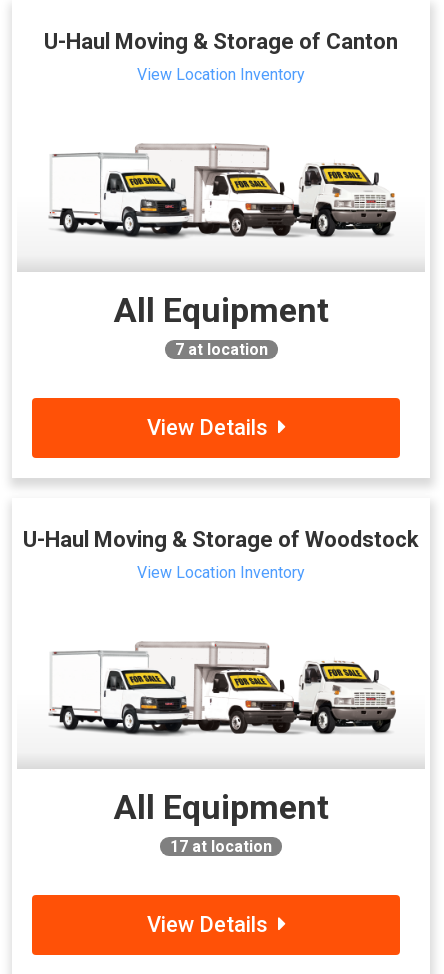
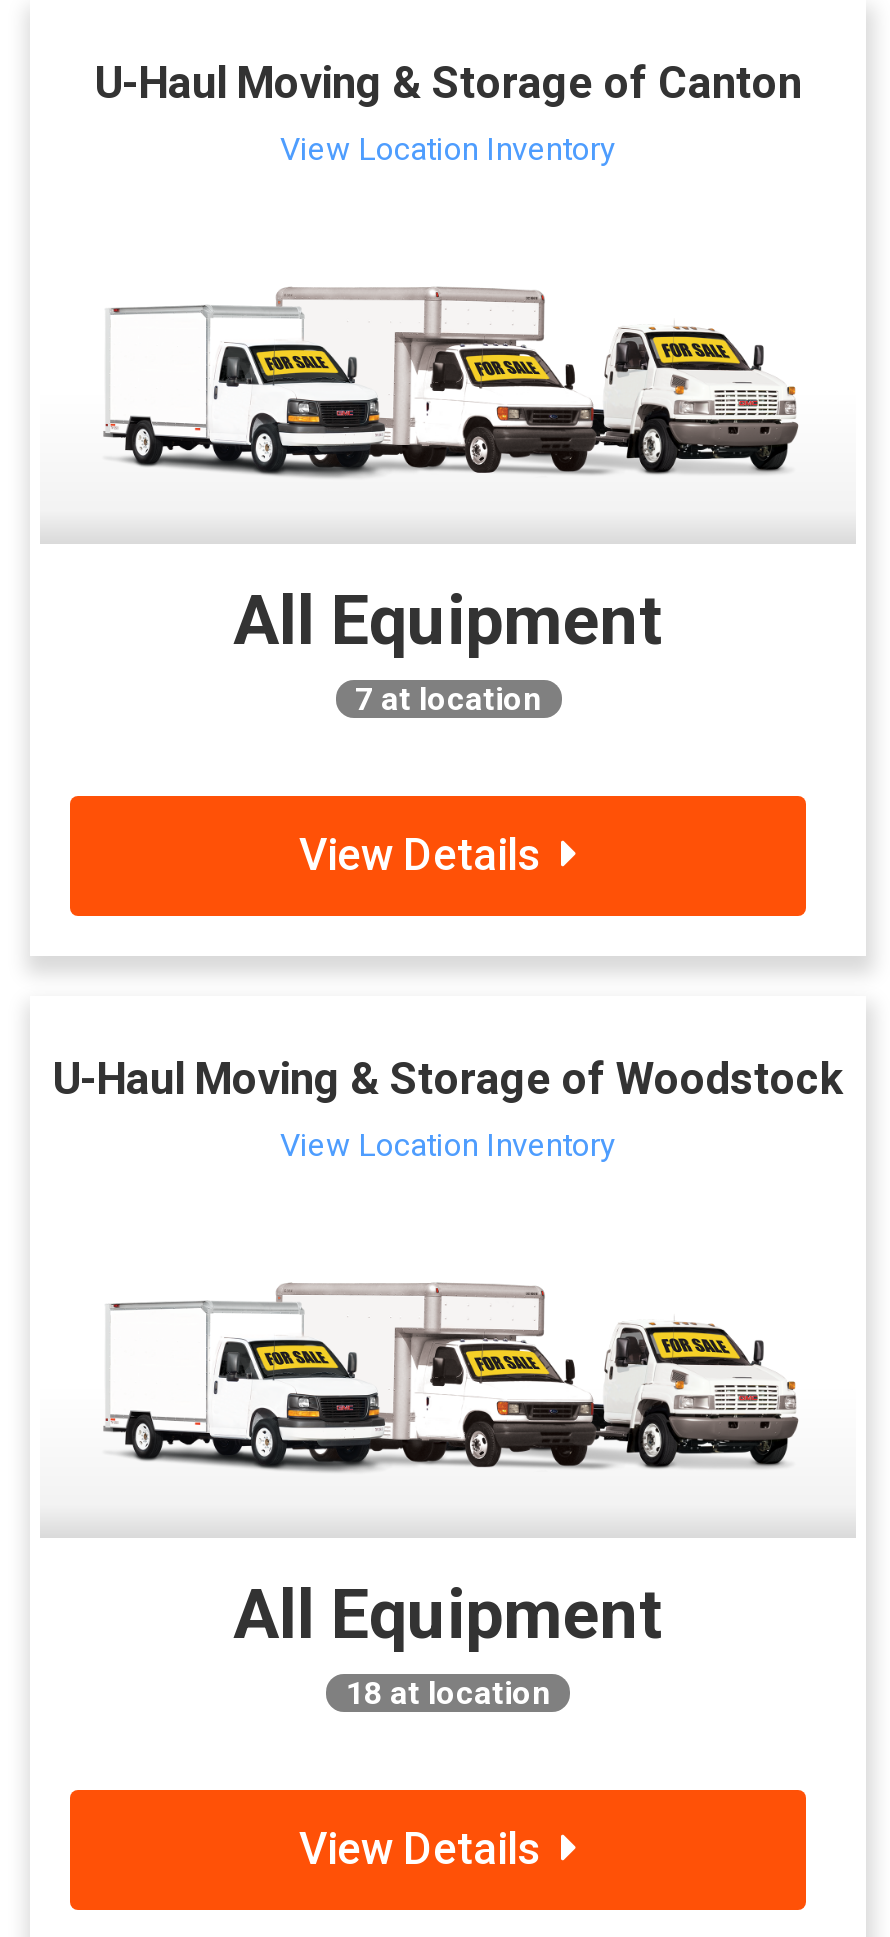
[170,837,272,856] 17at location -> [346,1675,550,1713] 18at location

